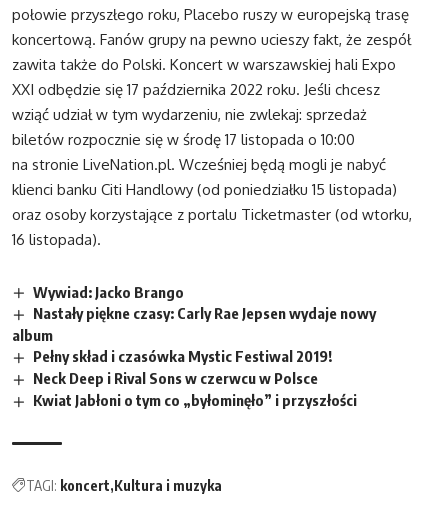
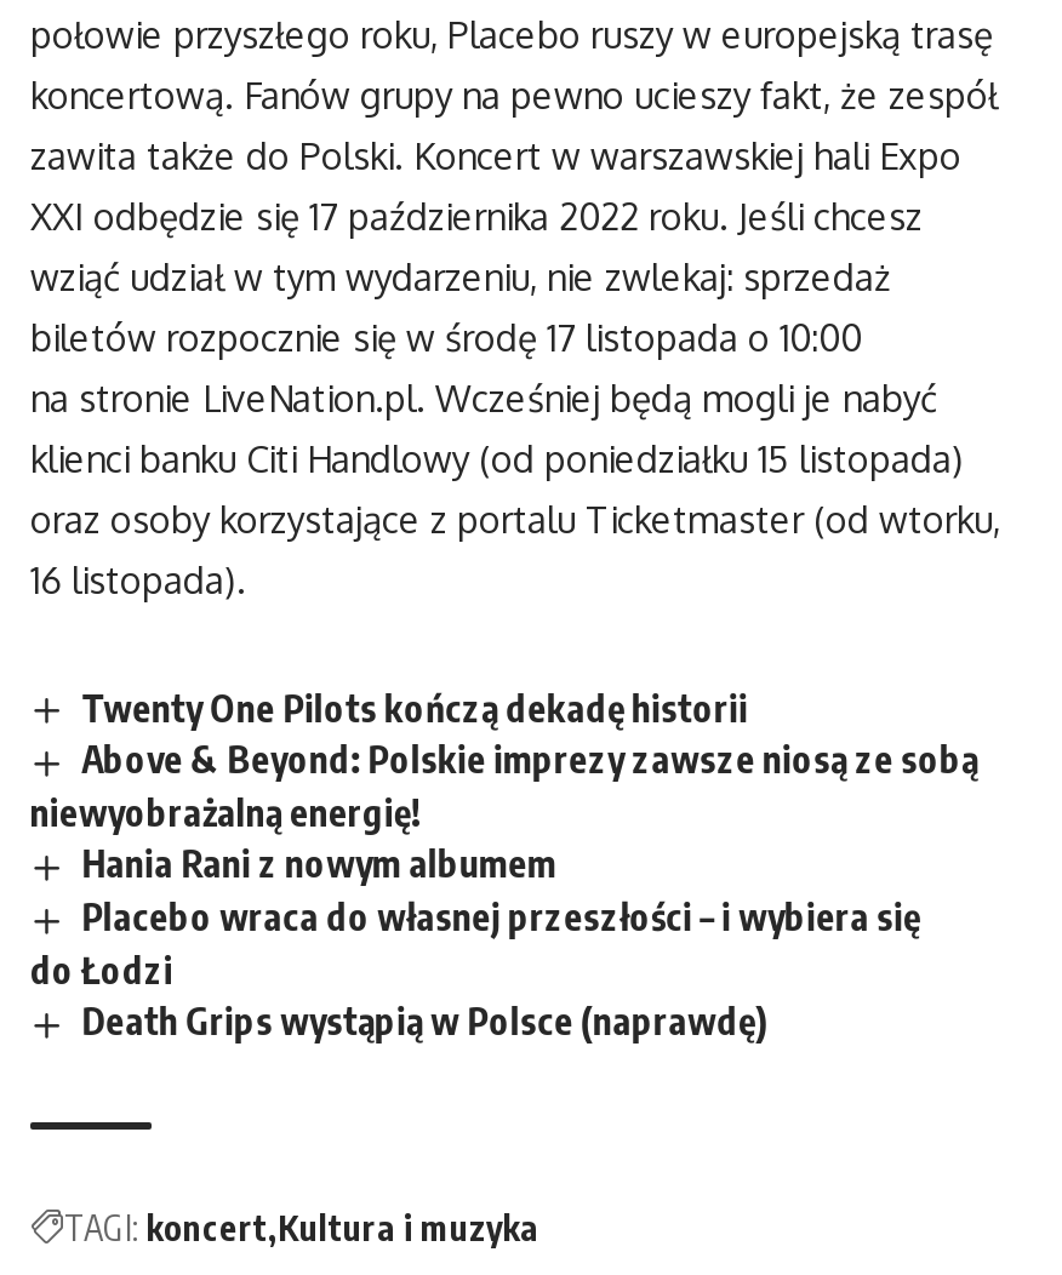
[12,283,376,409] Wywiad: Jacko Brango | Nastały piękne czasy: Carly Rae Jepsen wydaje nowy | album | Pełny skład i czasówka Mystic Festiwal 2019! | Neck Deep i Rival Sons w czerwcu w Polsce | Kwiat Jabłoni o tym co „byłominęło” i przyszłości -> [30,685,979,1043] Twenty One Pilots kończą dekadę historii | Above & Beyond: Polskie imprezy zawsze niosą ze sobą | niewyobrażalną energię! | Hania Rani z nowym albumem | Placebo wraca do własnej przeszłości – i wybiera się | do Łodzi | Death Grips wystąpią w Polsce (naprawdę)

